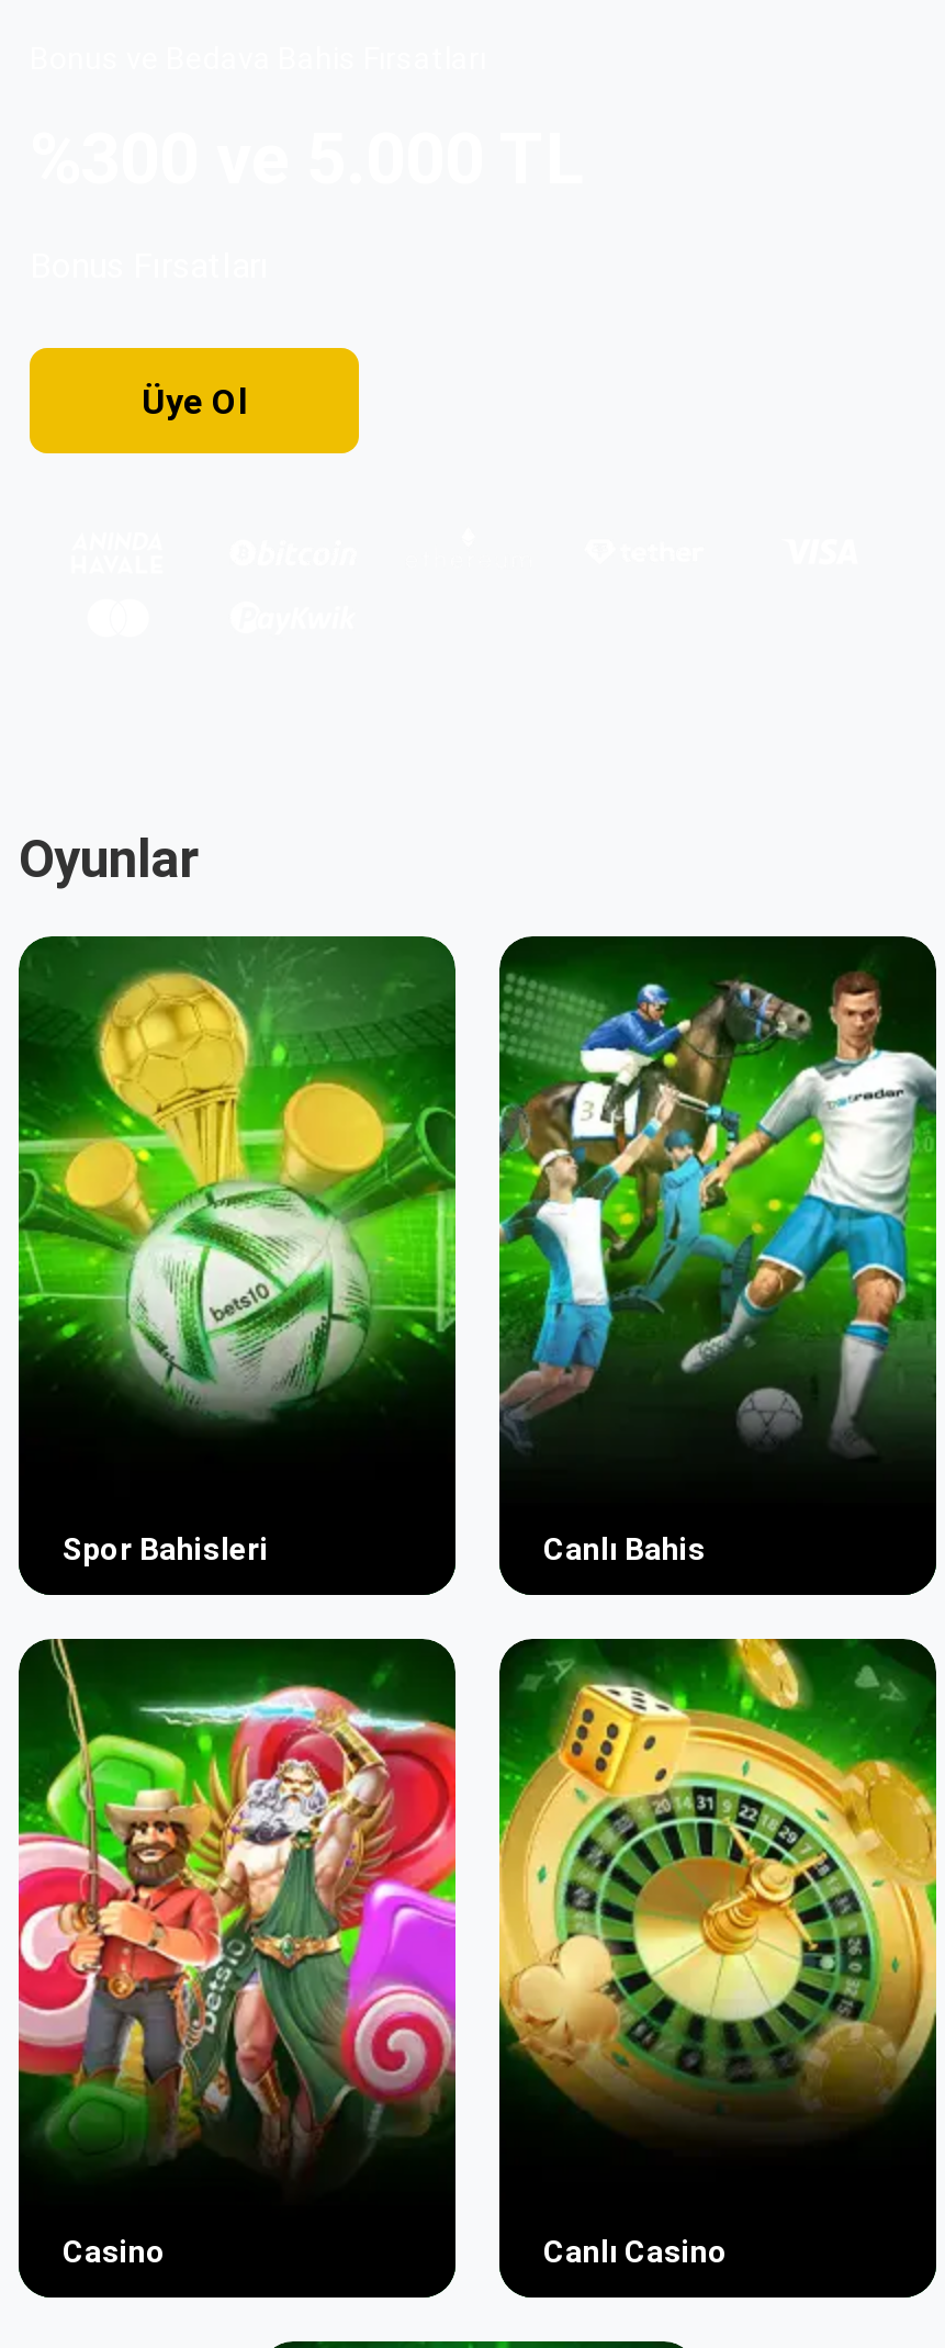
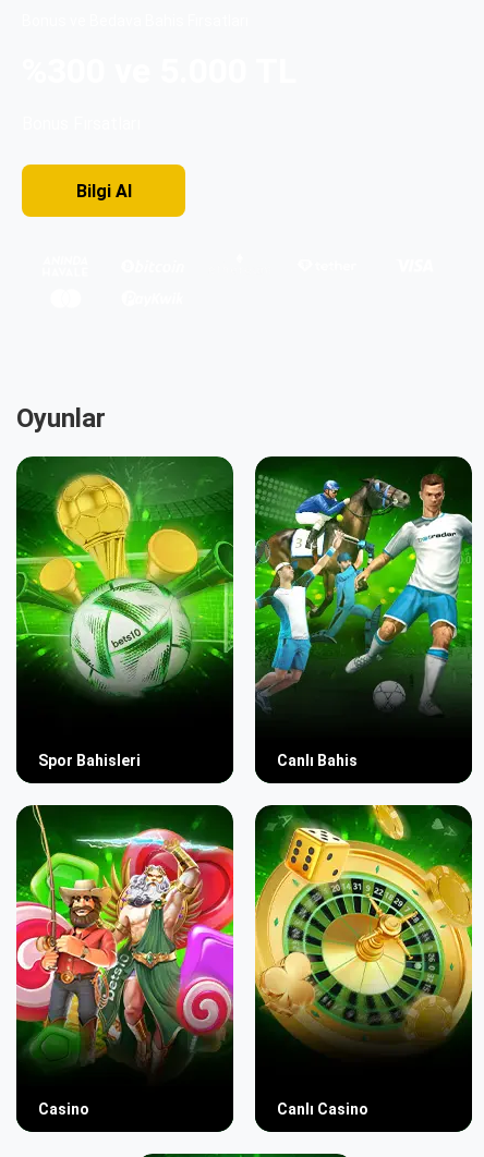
[142,381,247,423] Üye Ol -> [76,181,131,202] Bilgi AI

